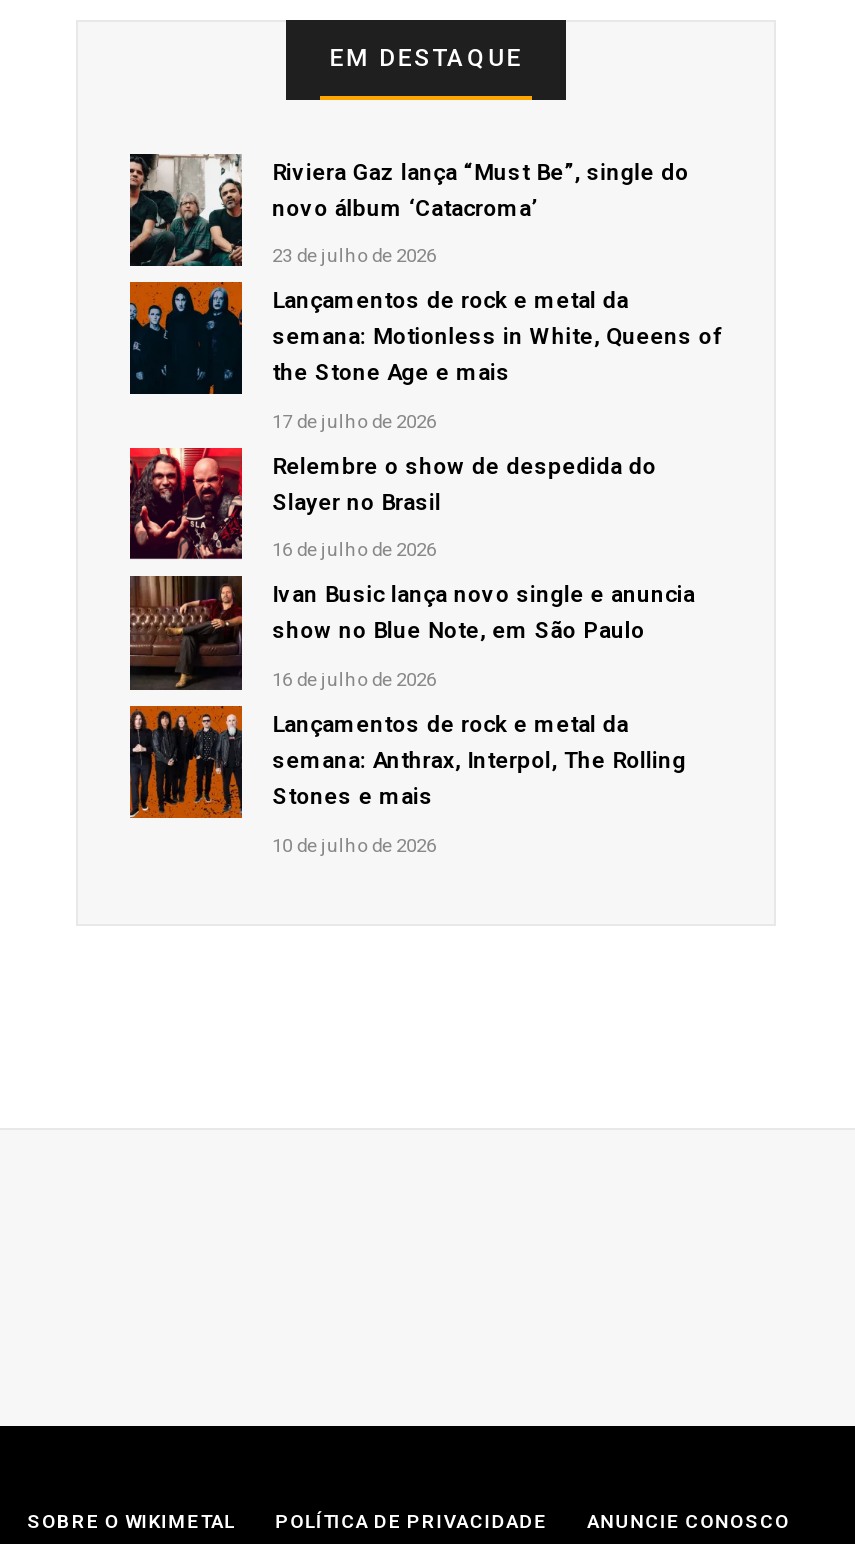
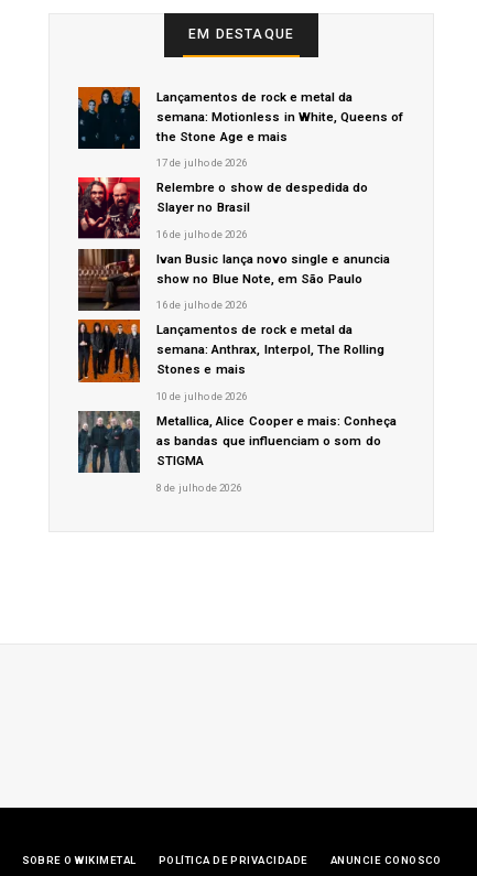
[128,152,689,268] [image] | Riviera Gaz lança “Must Be”, single do | novo álbum ‘Catacroma’ | 23 de julho de 2026 -> none
moved [126,286,721,855] -> [76,89,404,402]: [image] | Lançamentos de rock e metal da | semana: Motionless in White, Queens of | ... | Stones e mais | 10 de julho de 2026
none -> [77,410,397,493] [image] | Metallica, Alice Cooper e mais: Conheça | as bandas que influenciam o som do | STIGMA | 8 de julho de 2026

